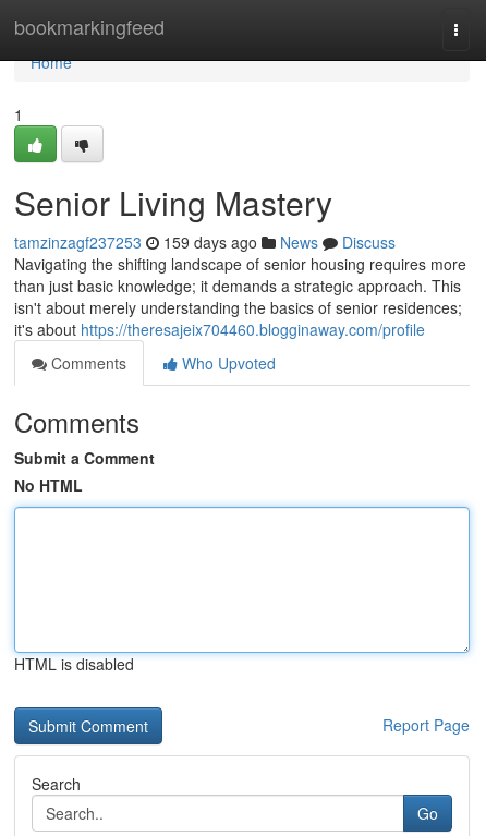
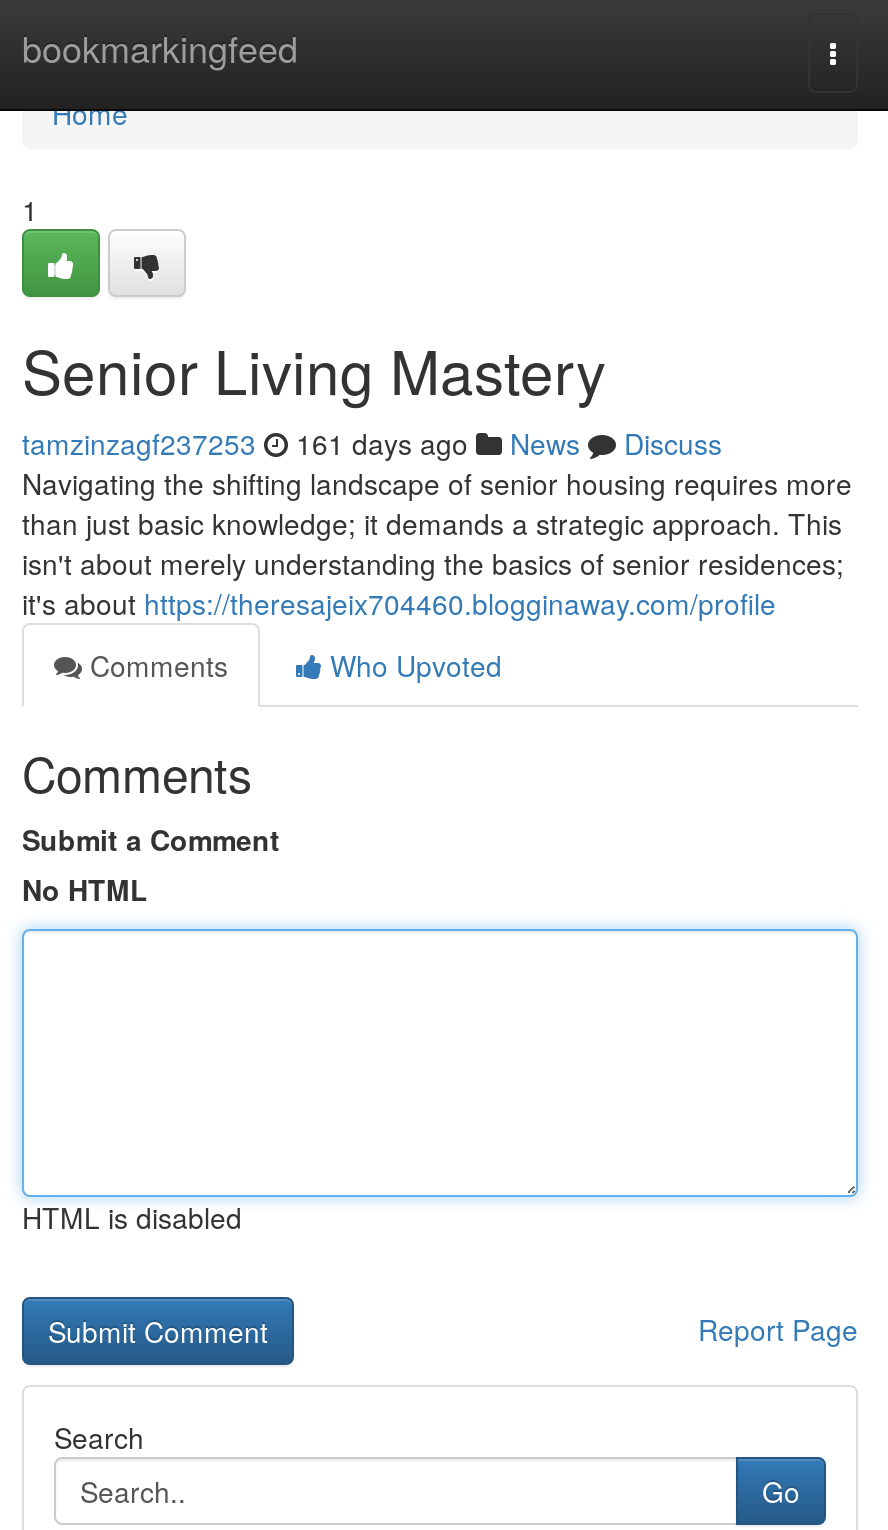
[14,231,396,253] tamzinzagf237253 159 days ago News Discuss -> [22,423,722,463] tamzinzagf237253 161 days ago News Discuss

